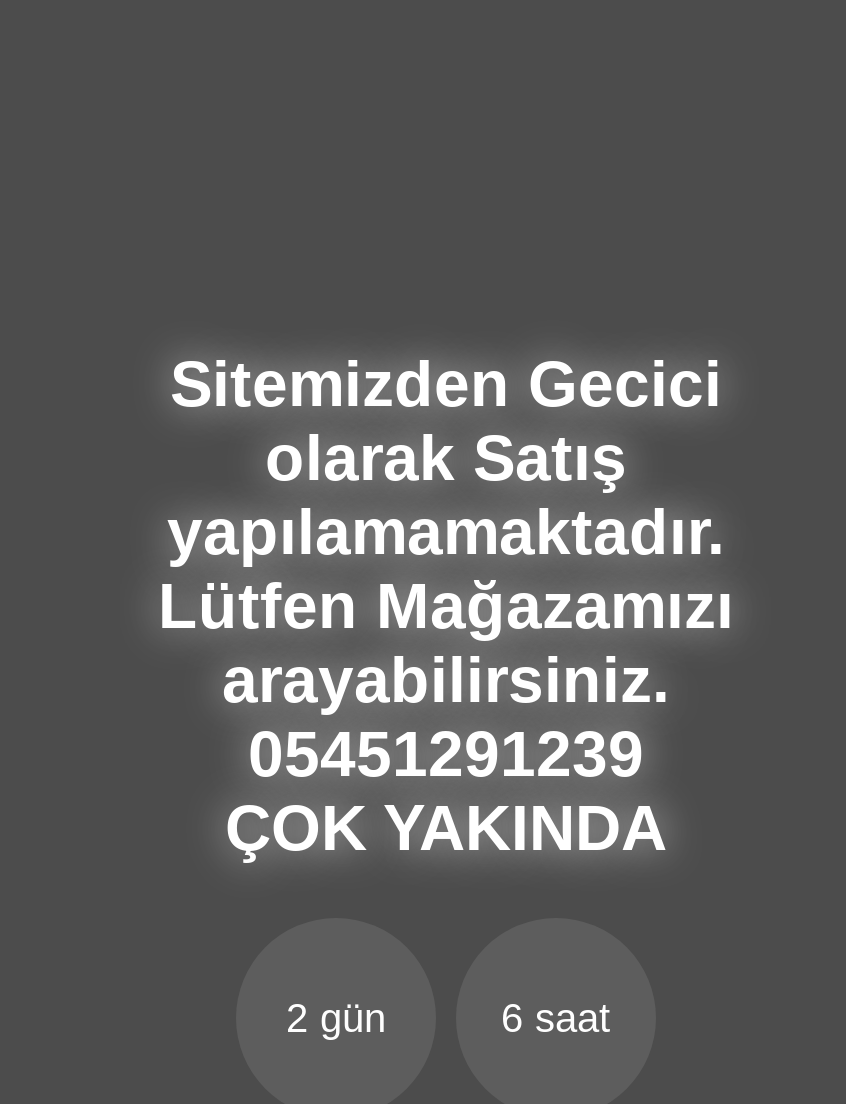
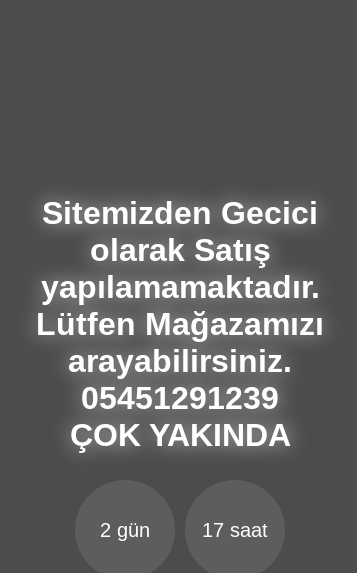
[501,996,611,1040] 6 saat -> [202,519,268,541] 17 saat

